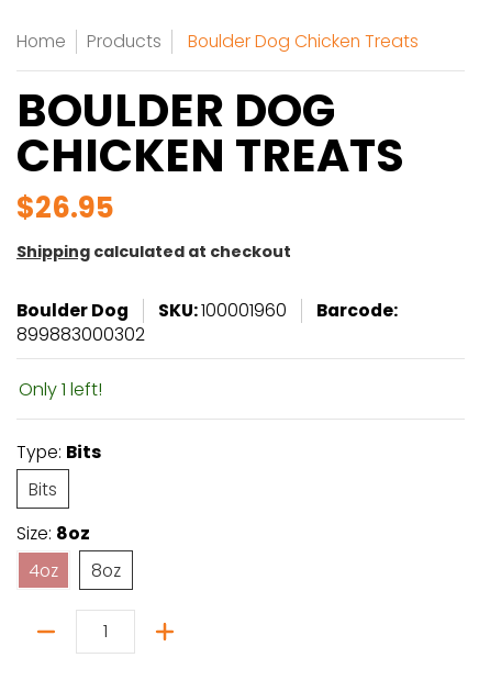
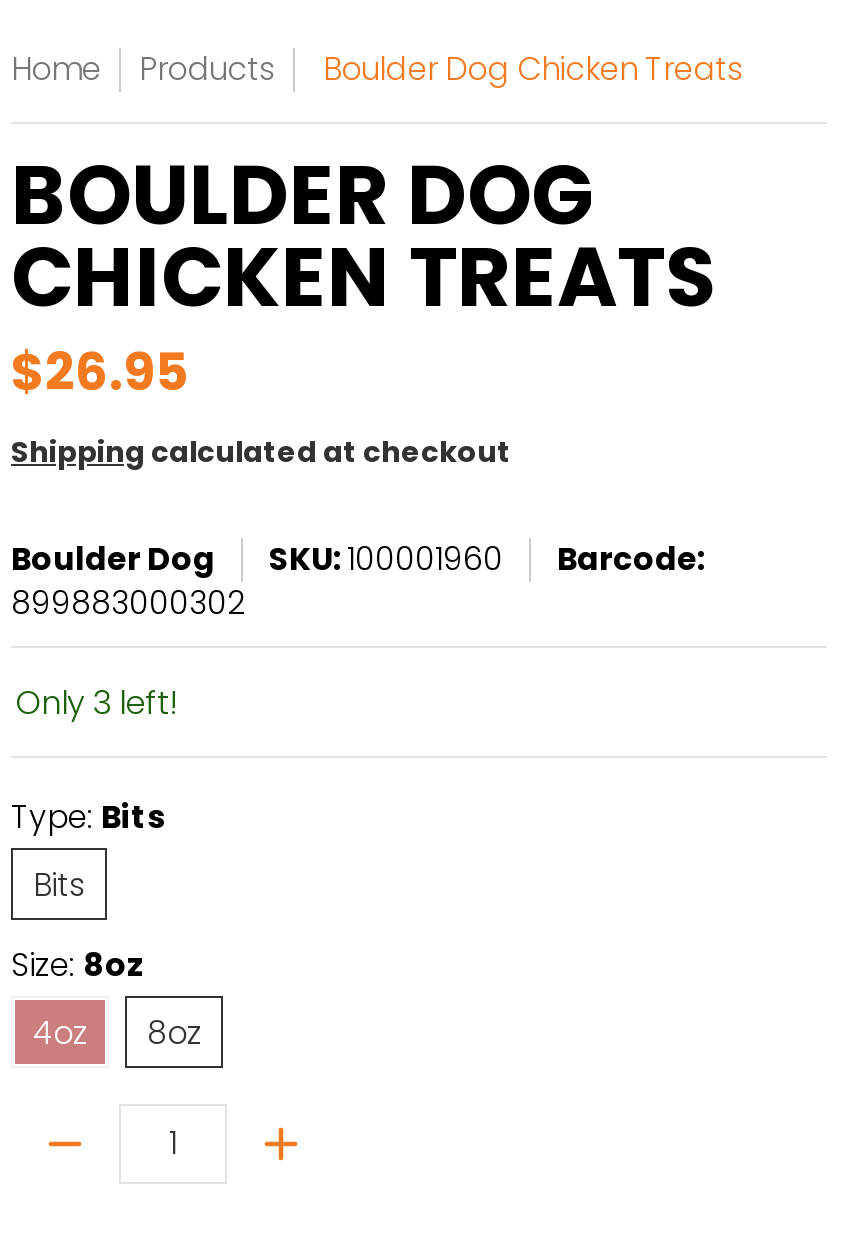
[19,376,102,402] Only 1 left! -> [15,679,177,725] Only 3 left!

